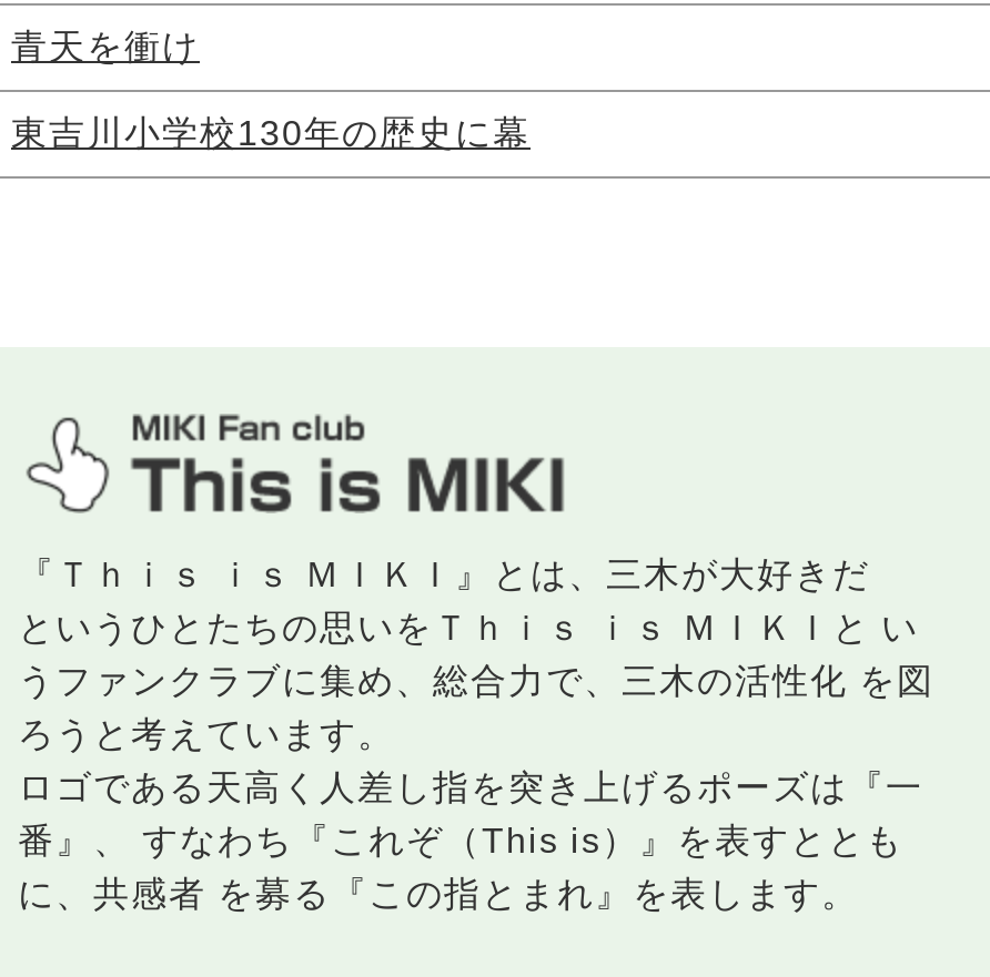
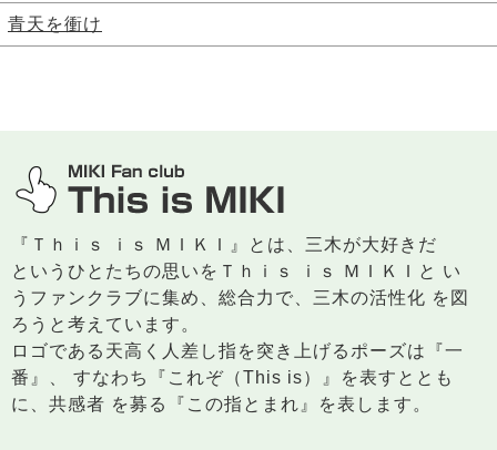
[11,114,531,151] 東吉川小学校130年の歴史に幕 -> none

